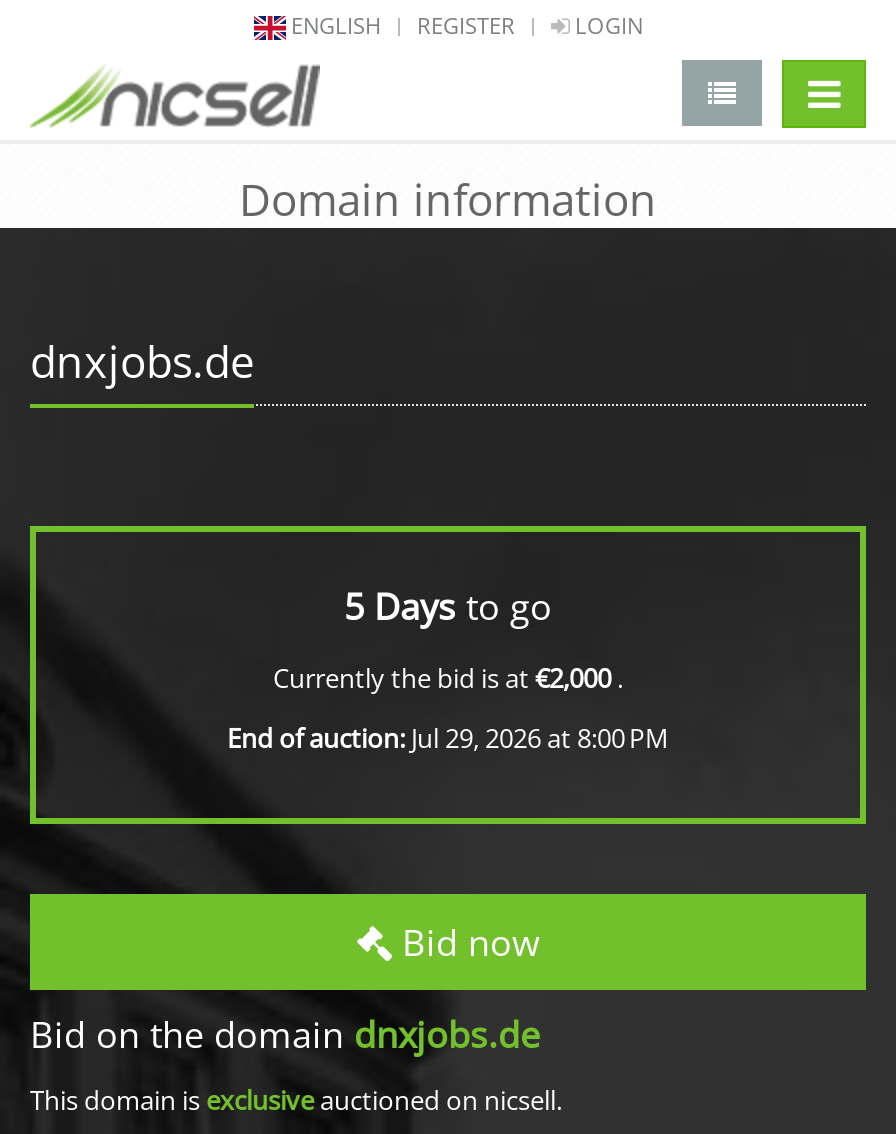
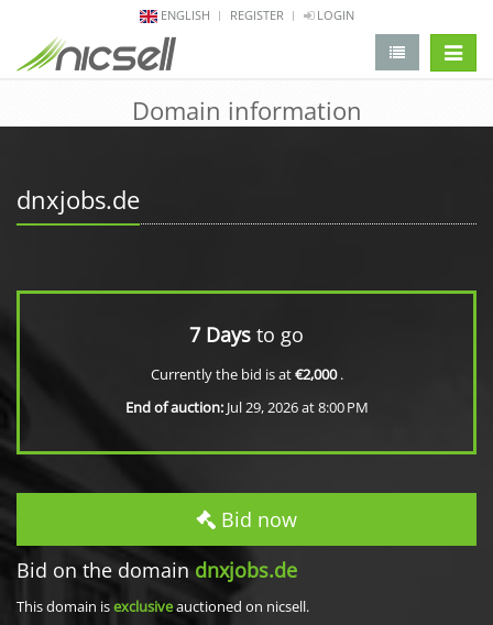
[344,582,552,630] 5 Days to go -> [189,321,304,348] 7 Days to go

